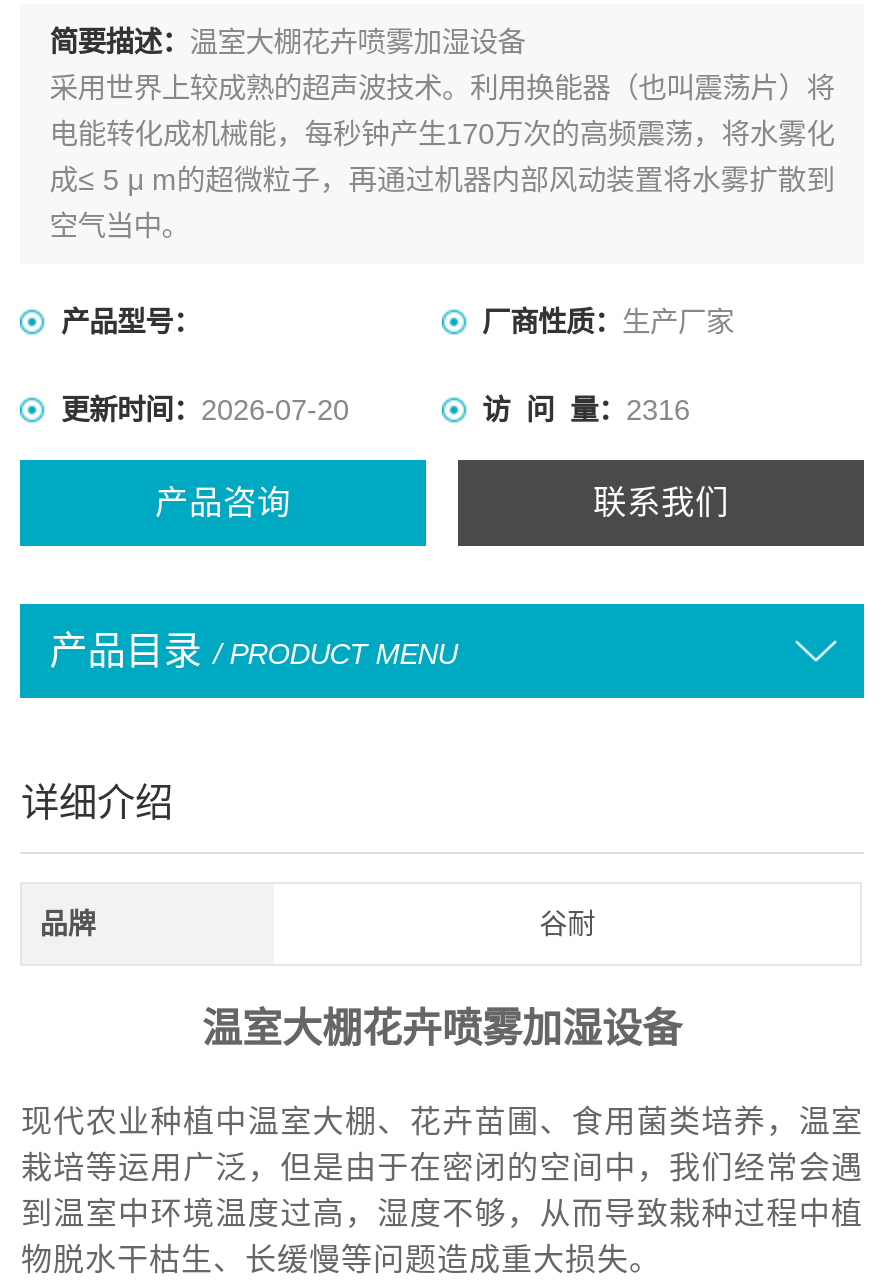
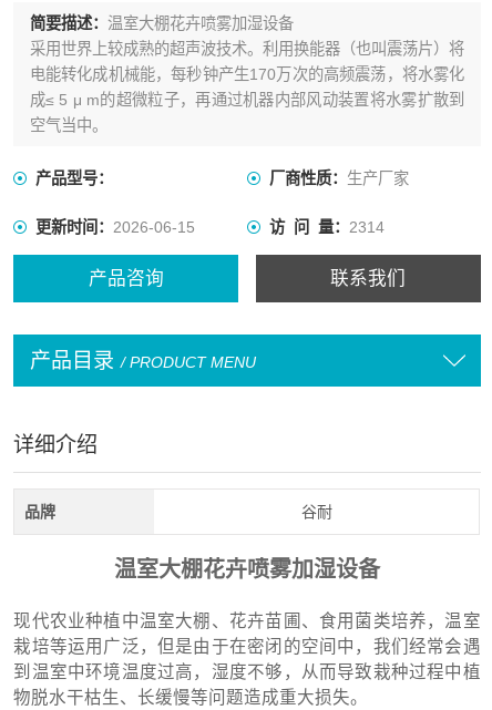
[61,395,349,427] 更新时间：2026-07-20 -> [36,219,195,236] 更新时间：2026-06-15
[482,395,690,427] 访 问 量：2316 -> [269,219,385,236] 访 问 量：2314

